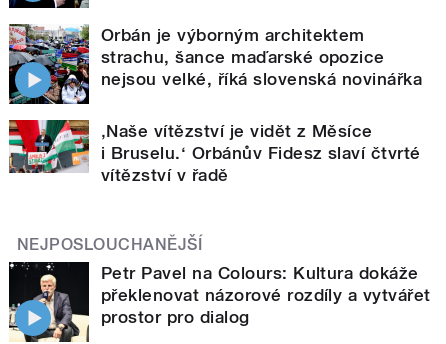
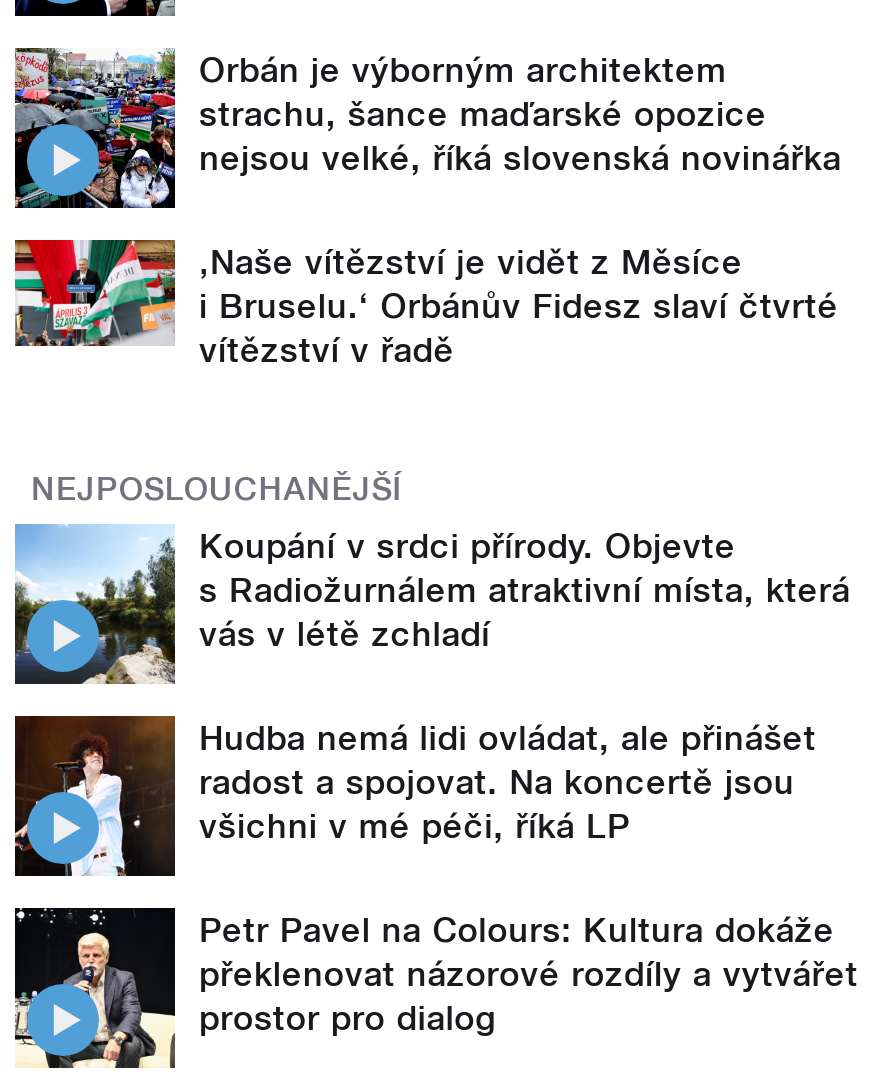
none -> [13,524,850,845] [image] | Koupání v srdci přírody. Objevte | s Radiožurnálem atraktivní místa, která | vás v létě zchladí | Hudba nemá lidi ovládat, ale přinášet | radost a spojovat. Na koncertě jsou | všichni v mé péči, říká LP
none -> [13,714,177,878] [image]

